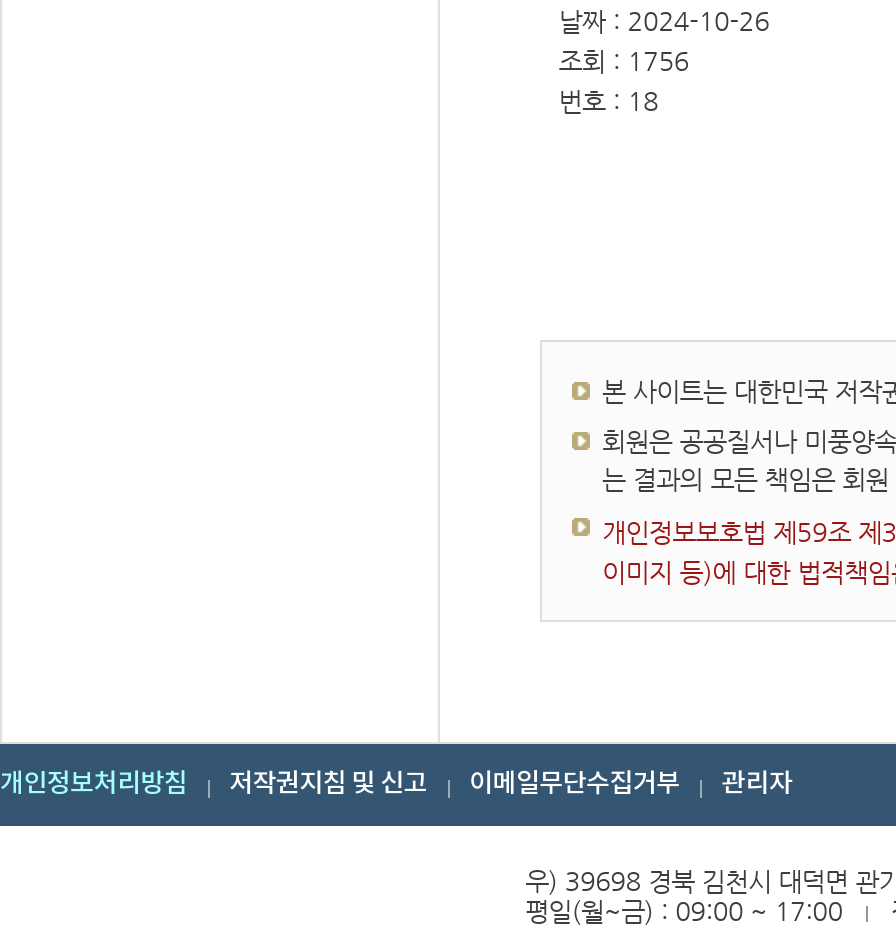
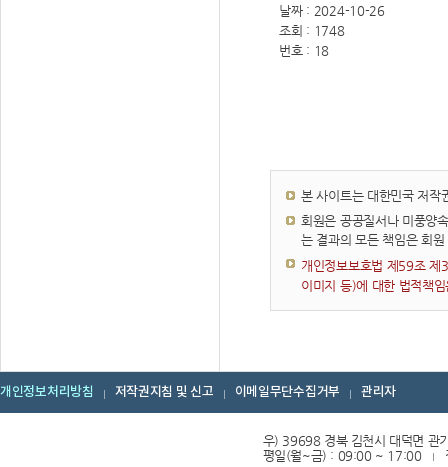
[559,46,689,76] 조회 : 1756 -> [279,23,345,38] 조회 : 1748

